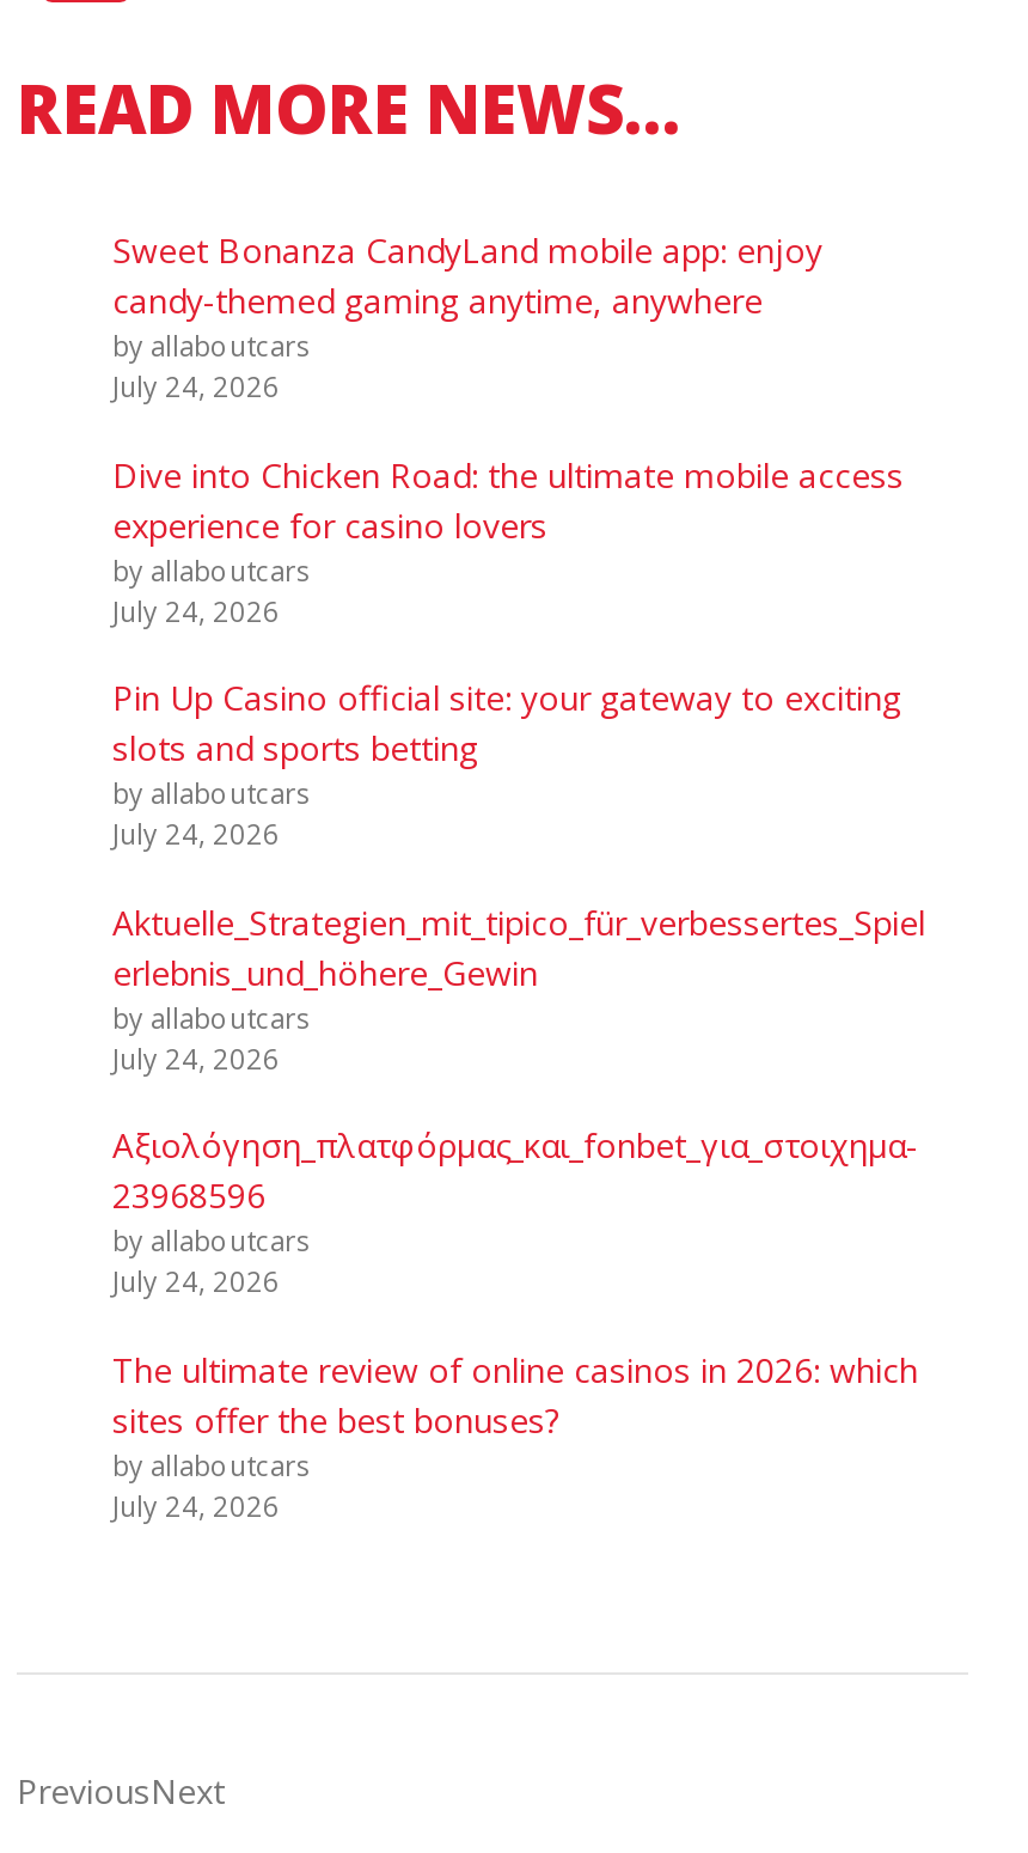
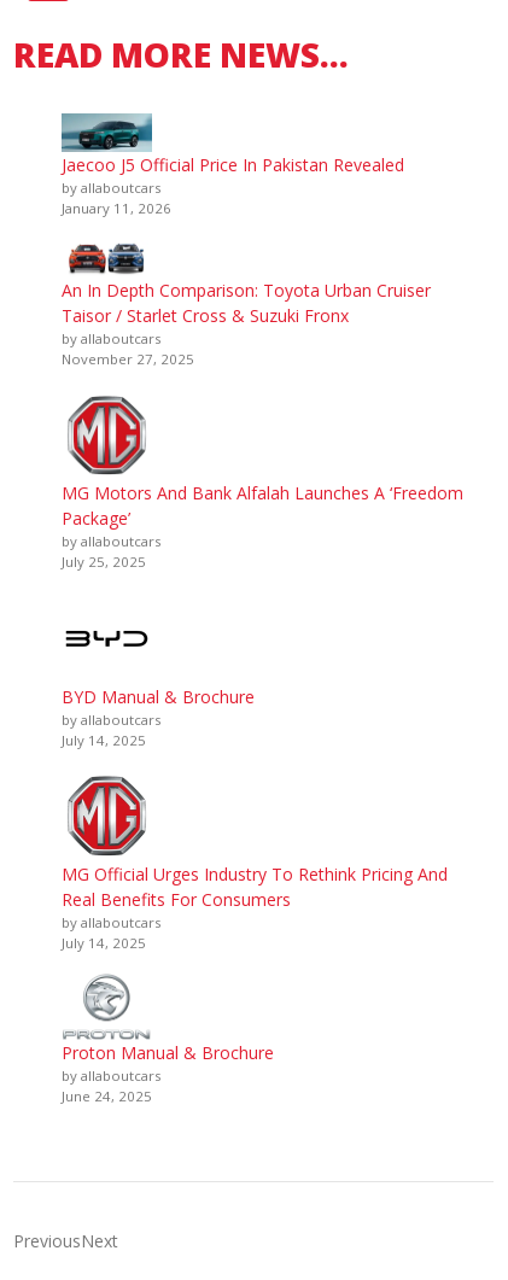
[112,228,822,323] Sweet Bonanza CandyLand mobile app: enjoy | candy-themed gaming anytime, anywhere -> [62,153,404,176] Jaecoo J5 Official Price In Pakistan Revealed
[112,369,280,405] July 24, 2026 -> [62,199,171,217] January 11, 2026
[112,451,904,547] Dive into Chicken Road: the ultimate mobile access | experience for casino lovers -> [62,279,431,327] An In Depth Comparison: Toyota Urban Cruiser | Taisor / Starlet Cross & Suzuki Fronx
[112,592,280,628] July 24, 2026 -> [62,350,194,368] November 27, 2025
[112,675,901,771] Pin Up Casino official site: your gateway to exciting | slots and sports betting -> [62,481,463,530] MG Motors And Bank Alfalah Launches A ‘Freedom | Package’
[112,816,280,852] July 24, 2026 -> [62,553,146,571] July 25, 2025
[112,899,925,994] Aktuelle_Strategien_mit_tipico_für_verbessertes_Spiel | erlebnis_und_höhere_Gewin -> [62,685,255,708] BYD Manual & Brochure
[112,1040,280,1076] July 24, 2026 -> [62,731,146,749] July 14, 2025
[112,1122,918,1218] Αξιολόγηση_πλατφόρμας_και_fonbet_για_στοιχημα- | 23968596 -> [62,862,448,910] MG Official Urges Industry To Rethink Pricing And | Real Benefits For Consumers
[112,1263,280,1299] July 24, 2026 -> [62,933,146,951] July 14, 2025
[112,1346,918,1442] The ultimate review of online casinos in 2026: which | sites offer the best bonuses? -> [62,1042,274,1065] Proton Manual & Brochure
[112,1487,280,1523] July 24, 2026 -> [62,1087,152,1106] June 24, 2025

